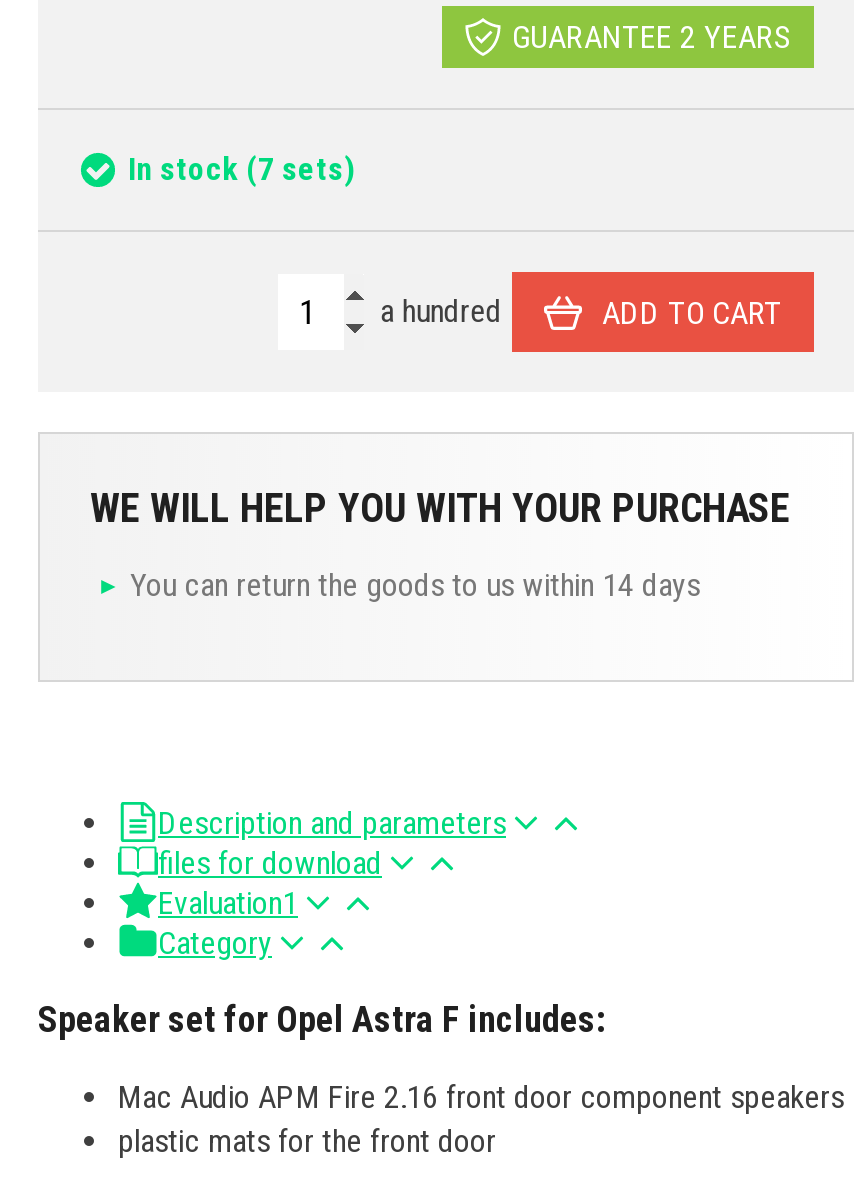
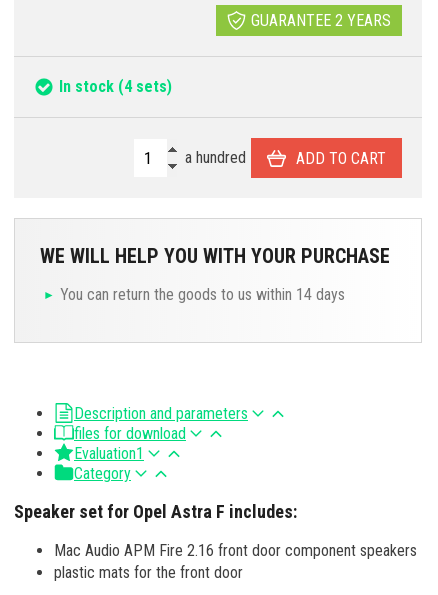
[128,151,354,189] In stock (7 sets) -> [59,77,172,96] In stock (4 sets)

